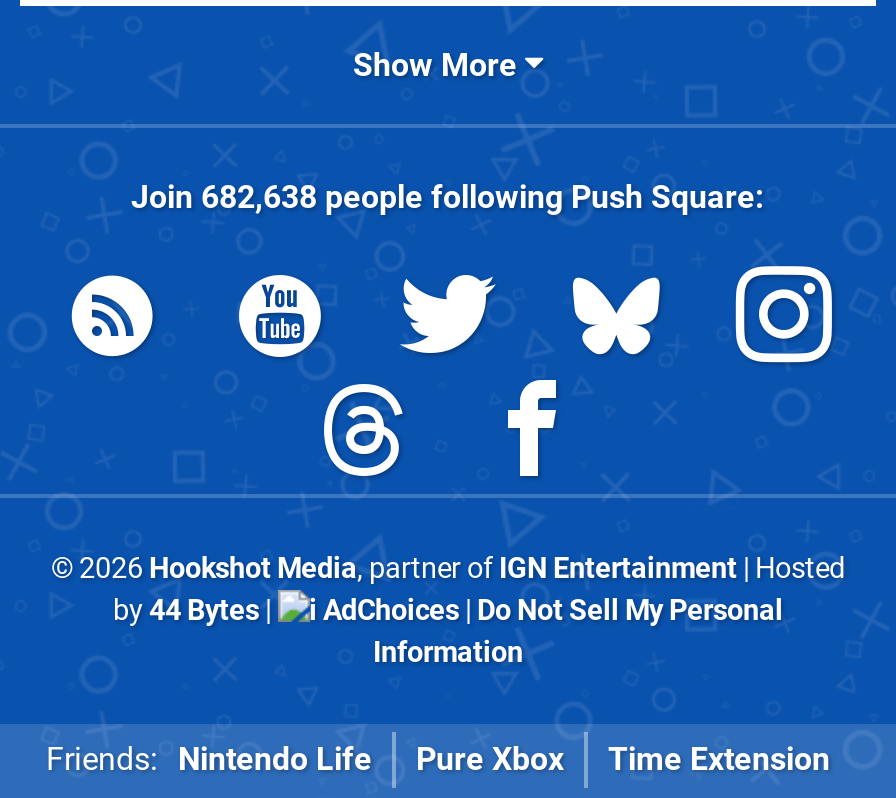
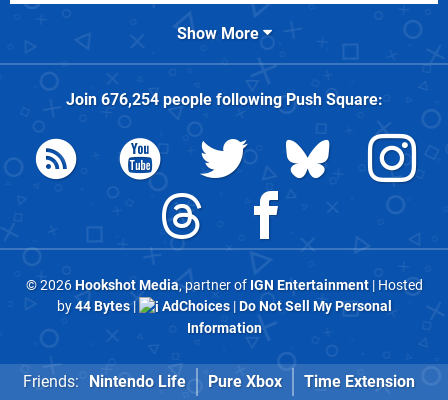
[131,178,765,216] Join 682,638 people following Push Square: -> [65,90,382,109] Join 676,254 people following Push Square:

